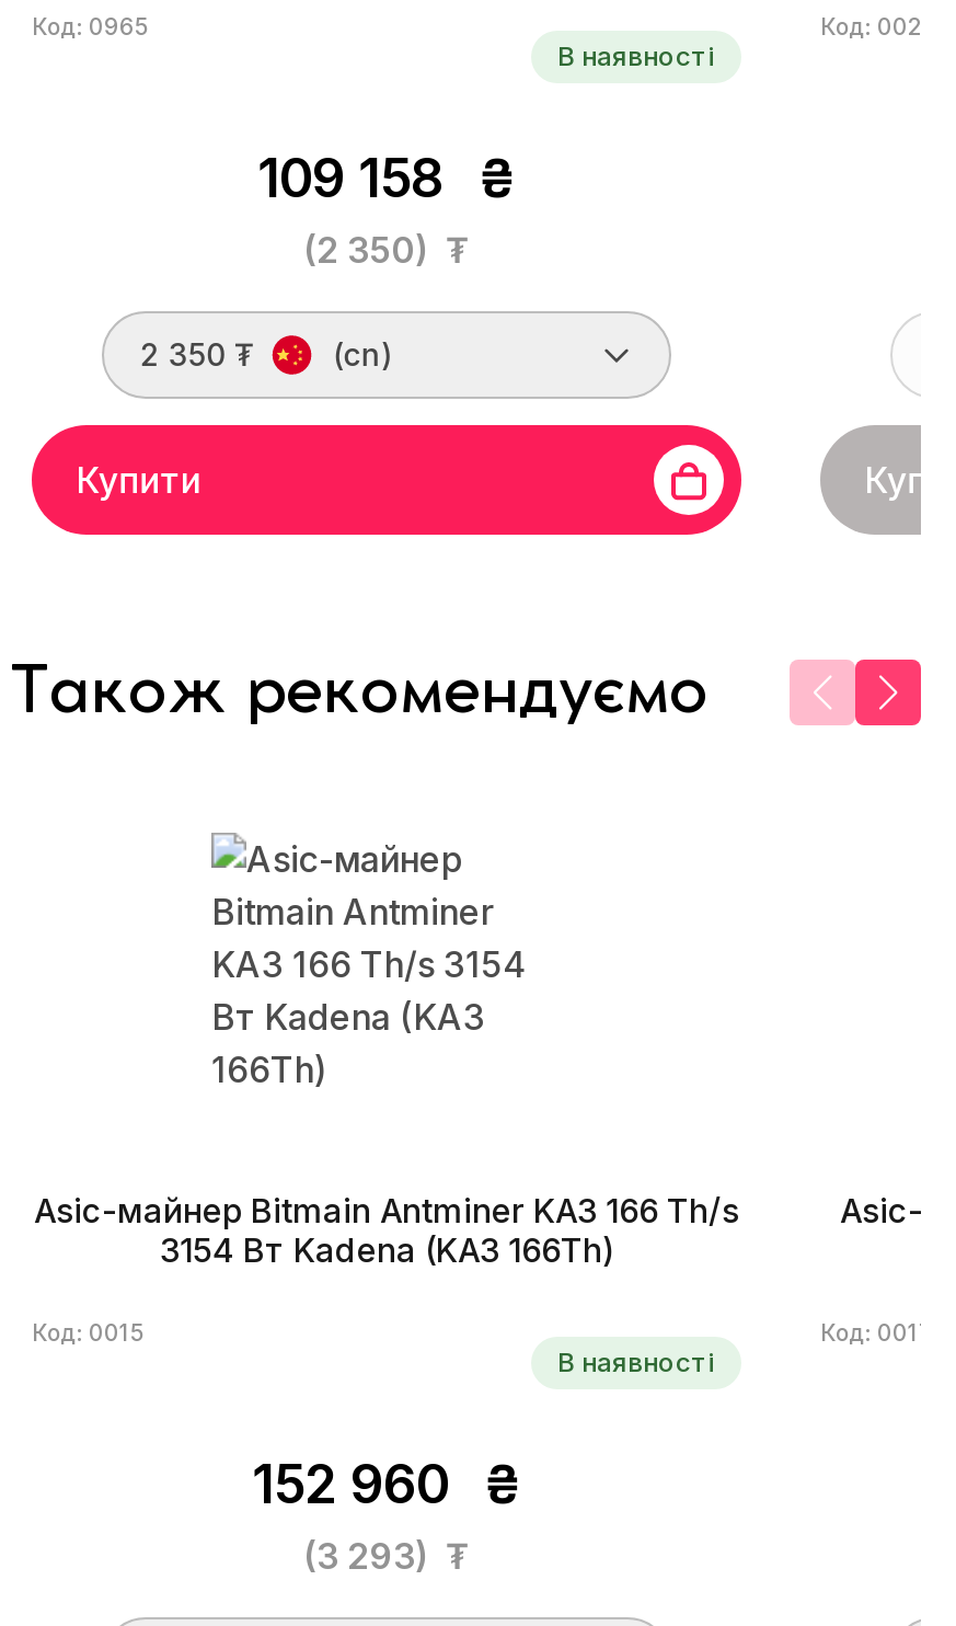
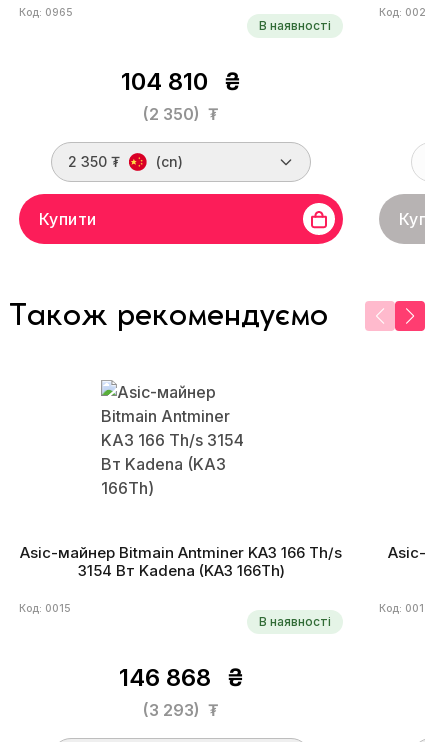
[257,147,516,210] 109 158 ₴ -> [121,67,241,96] 104 810 ₴
[252,1453,521,1516] 152 960 ₴ -> [118,663,243,692] 146 868 ₴

